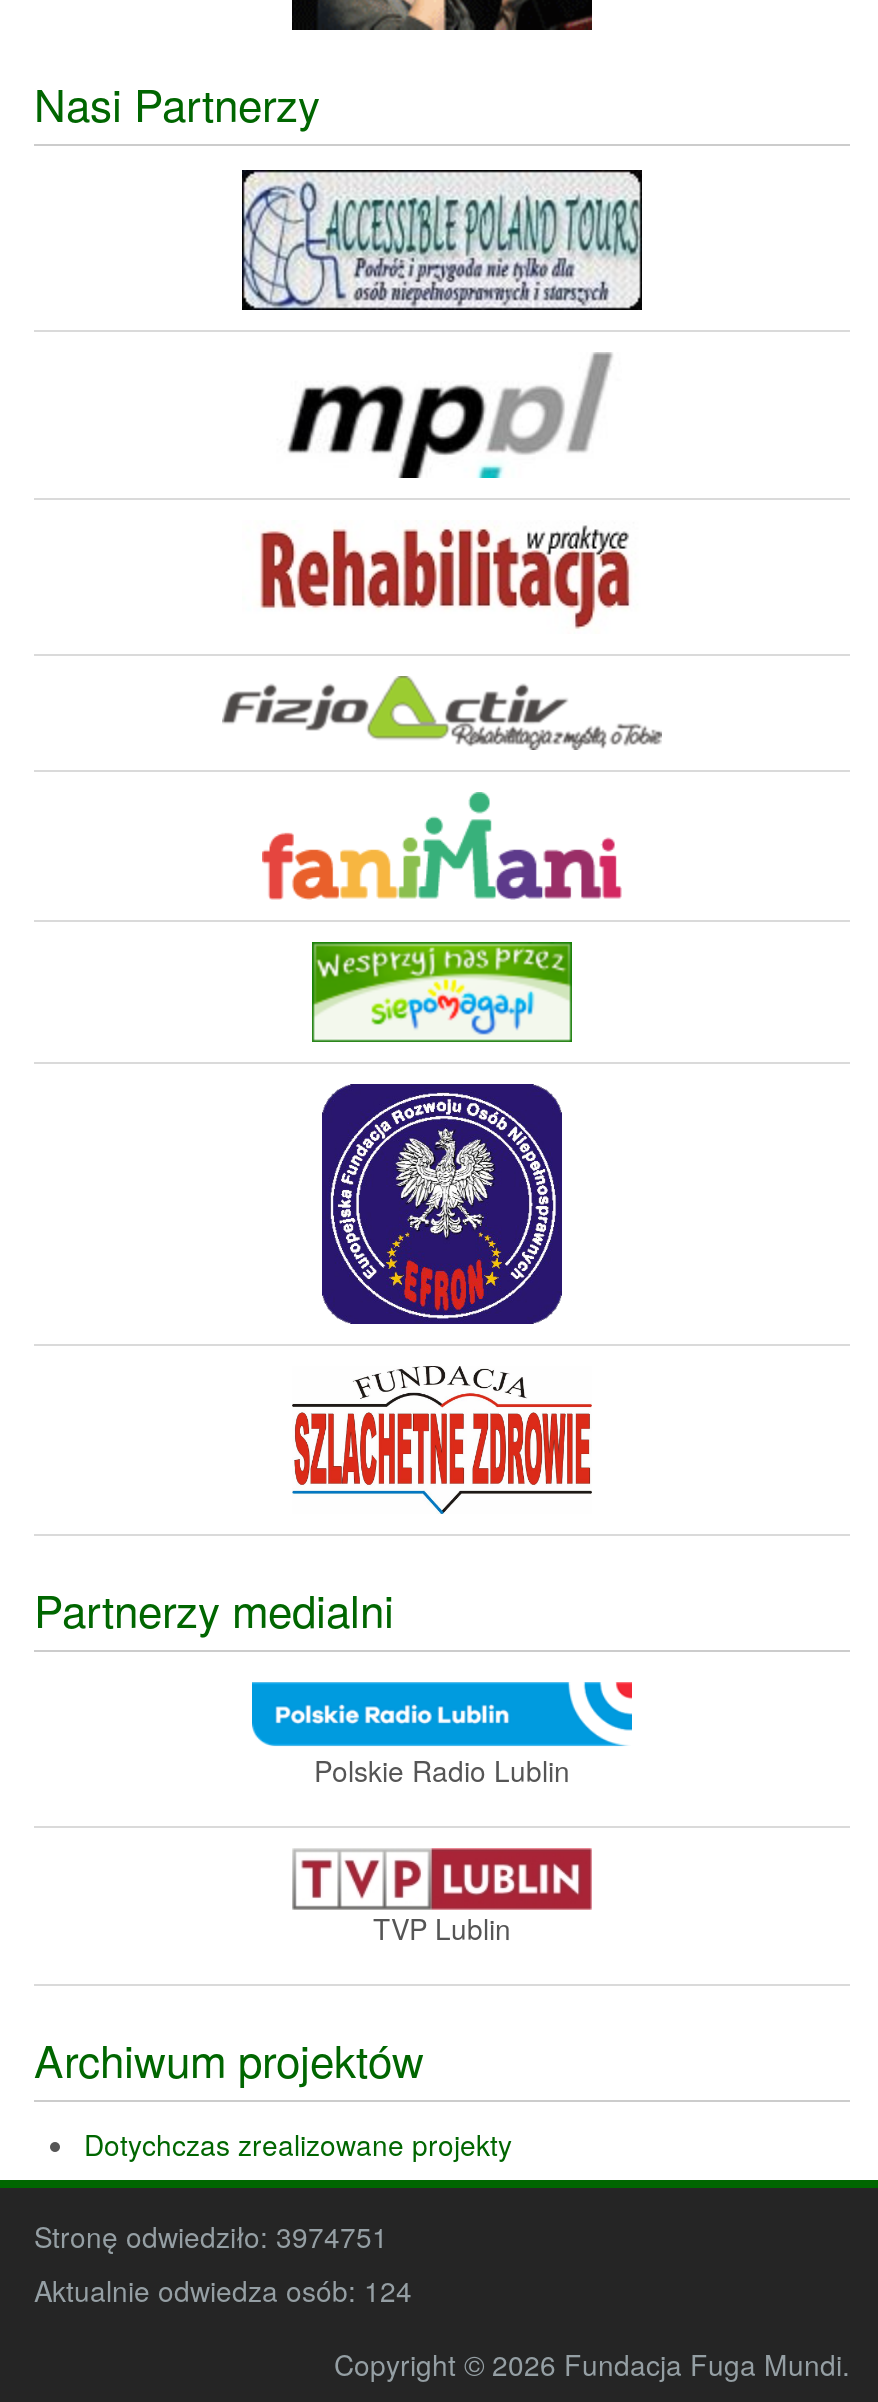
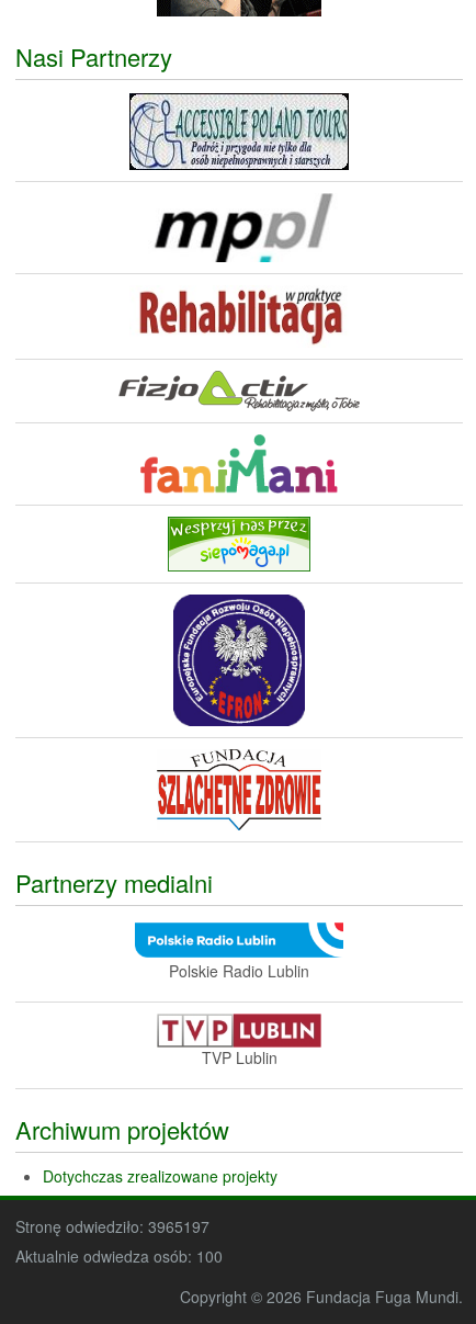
[34,2216,388,2256] Stronę odwiedziło: 3974751 -> [15,1215,209,1237] Stronę odwiedziło: 3965197
[34,2270,412,2310] Aktualnie odwiedza osób: 124 -> [15,1245,223,1267] Aktualnie odwiedza osób: 100

